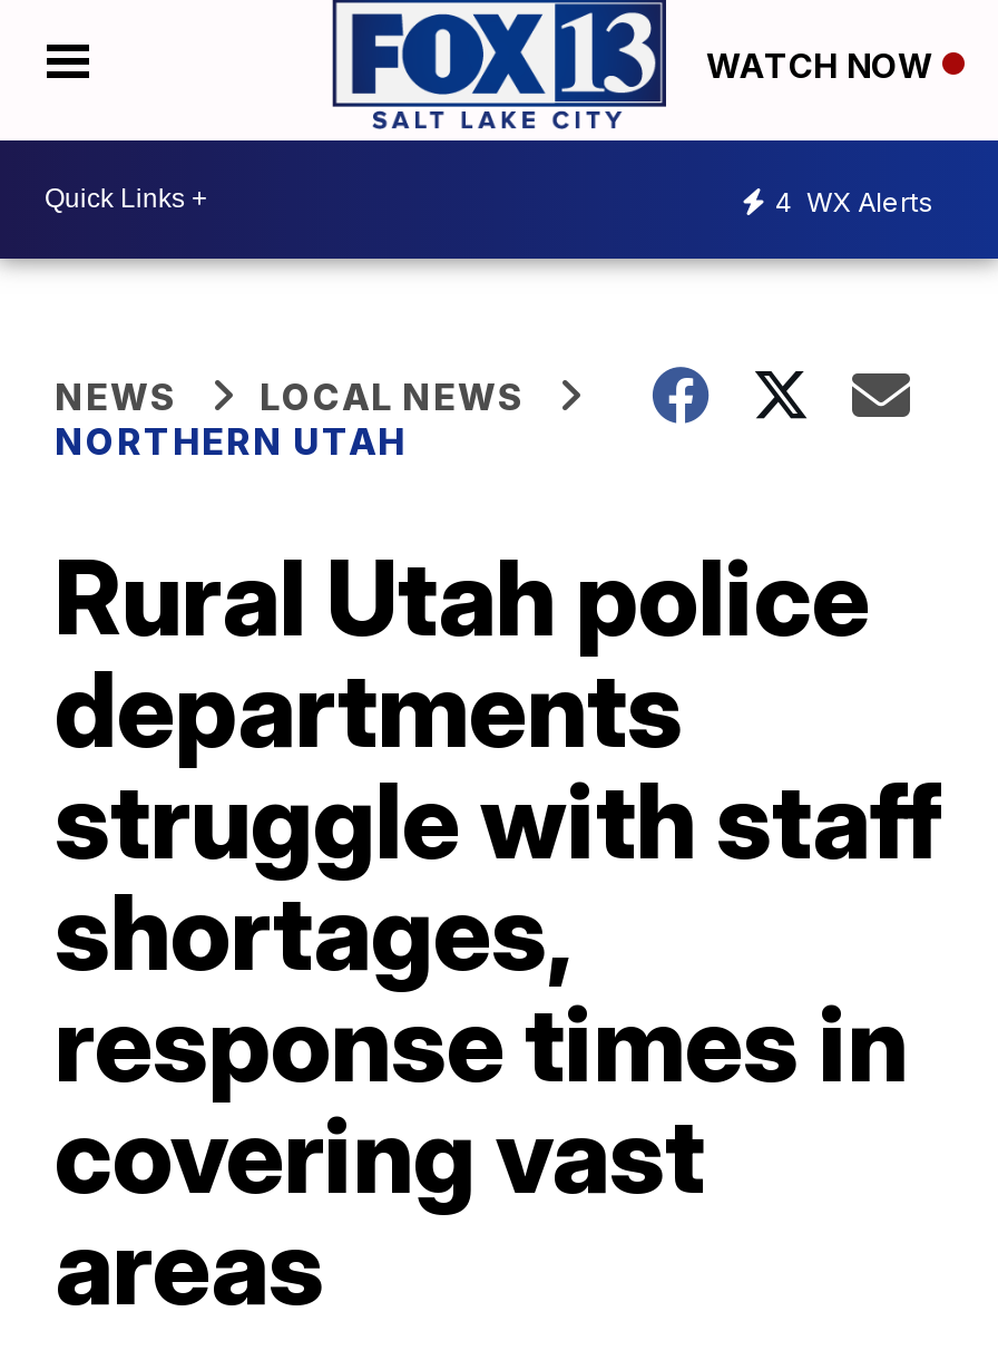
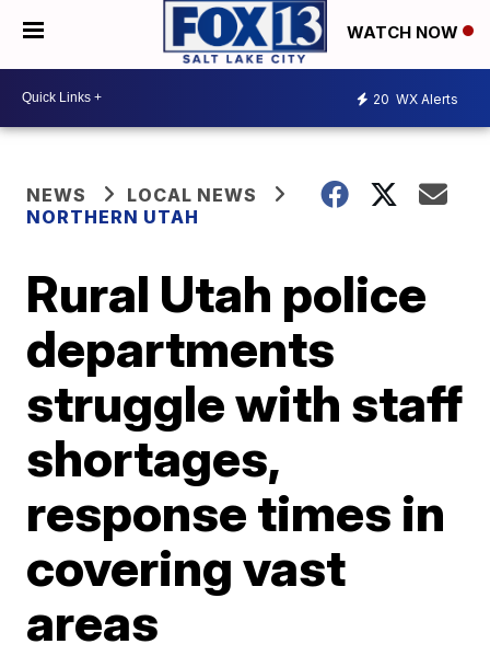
[775,185,933,219] 4 WX Alerts -> [373,91,458,108] 20 WX Alerts

